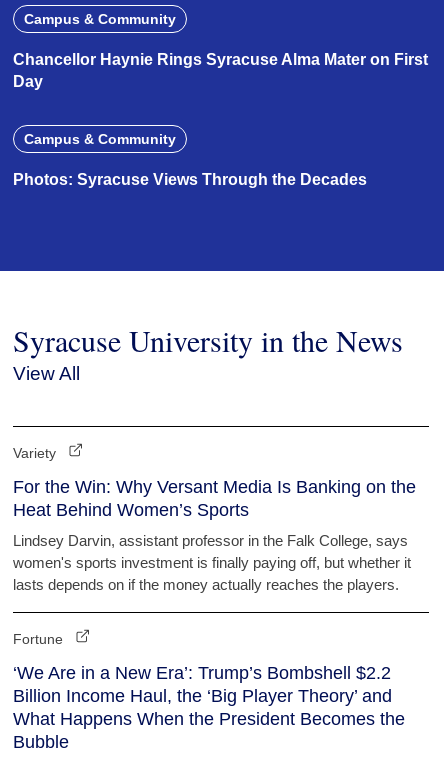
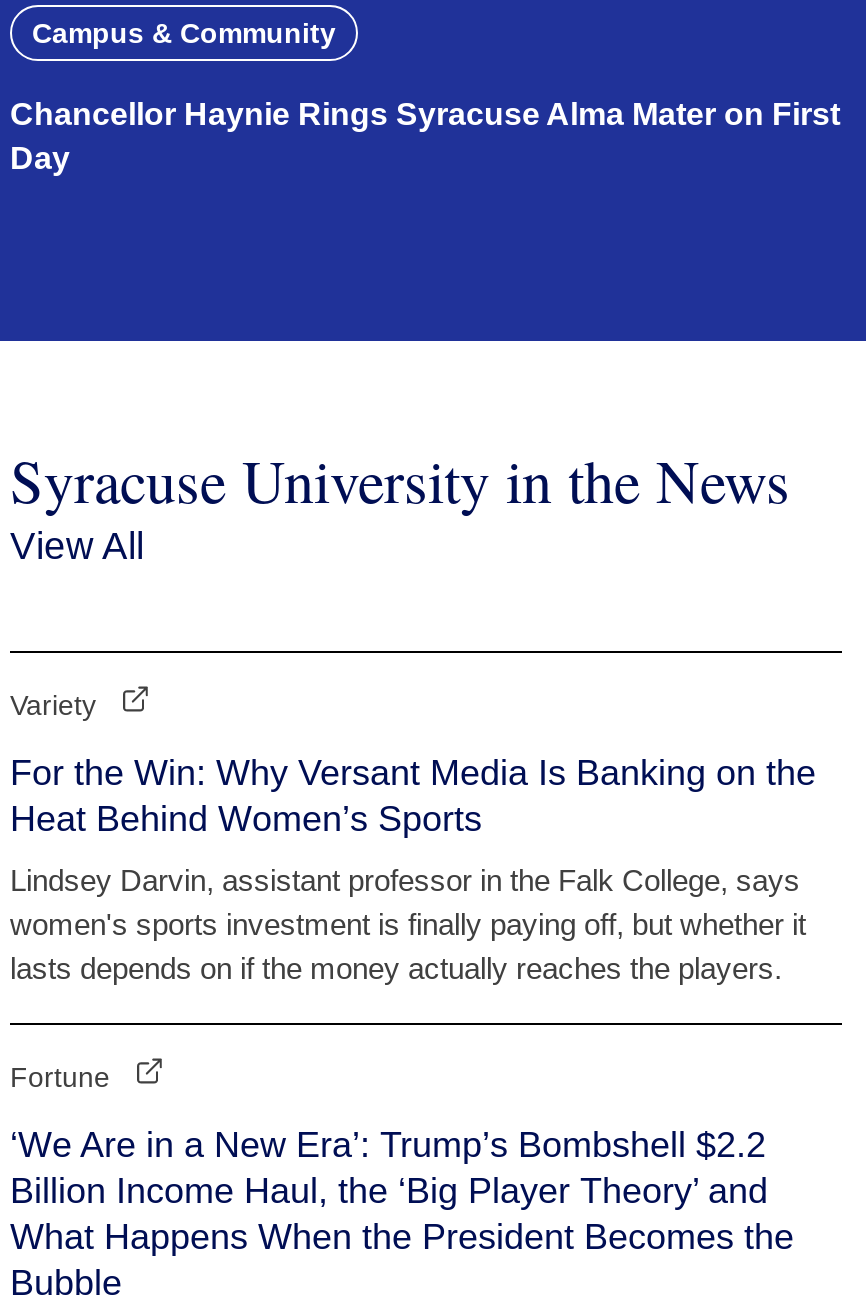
[13,131,367,188] Campus & Community | Photos: Syracuse Views Through the Decades -> none

